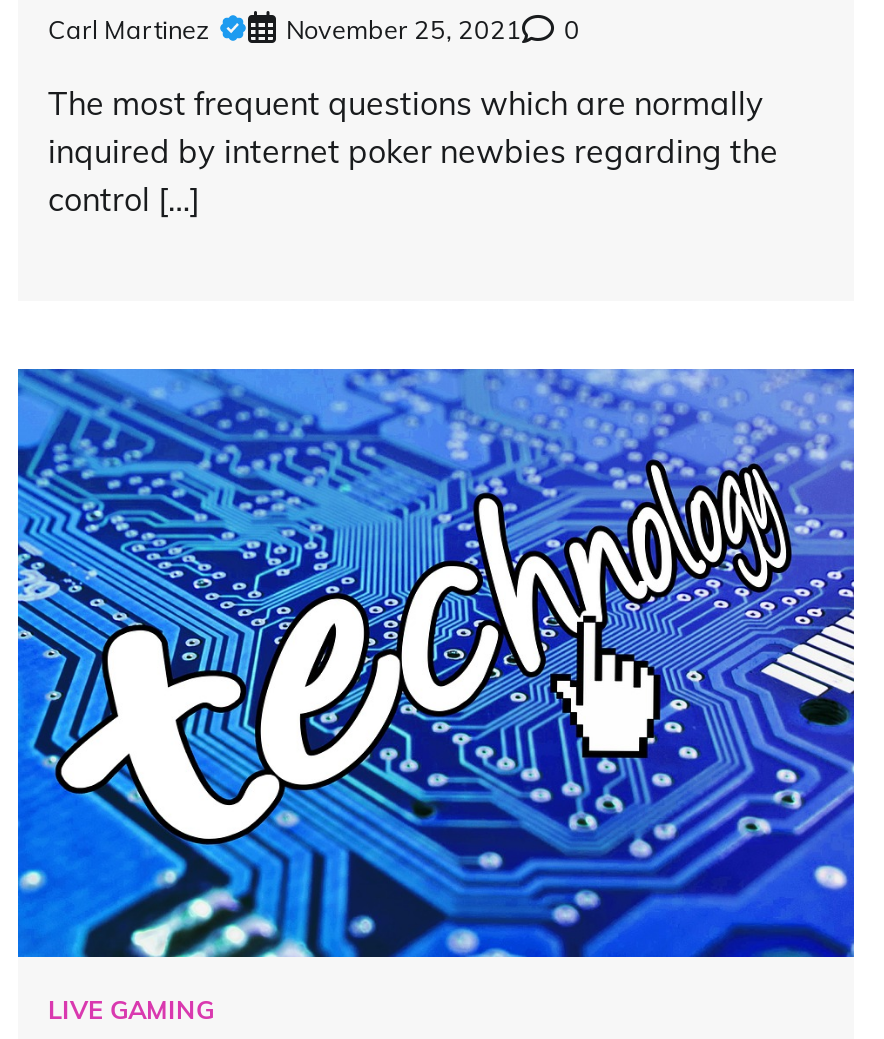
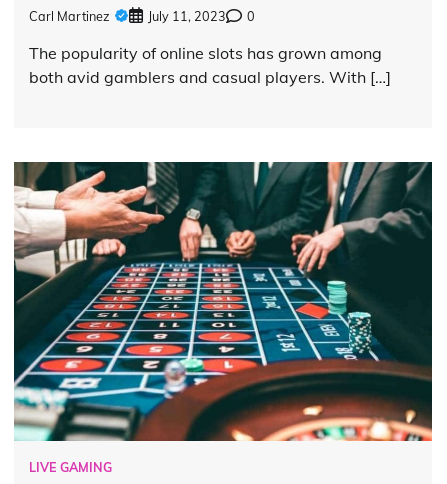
[286,12,580,44] November 25, 2021 0 -> [148,8,255,24] July 11, 2023 0
[48,82,778,218] The most frequent questions which are normally | inquired by internet poker newbies regarding the | control […] -> [29,43,391,87] The popularity of online slots has grown among | both avid gamblers and casual players. With […]
[16,367,856,959] [image] -> [13,161,433,442] [image]

